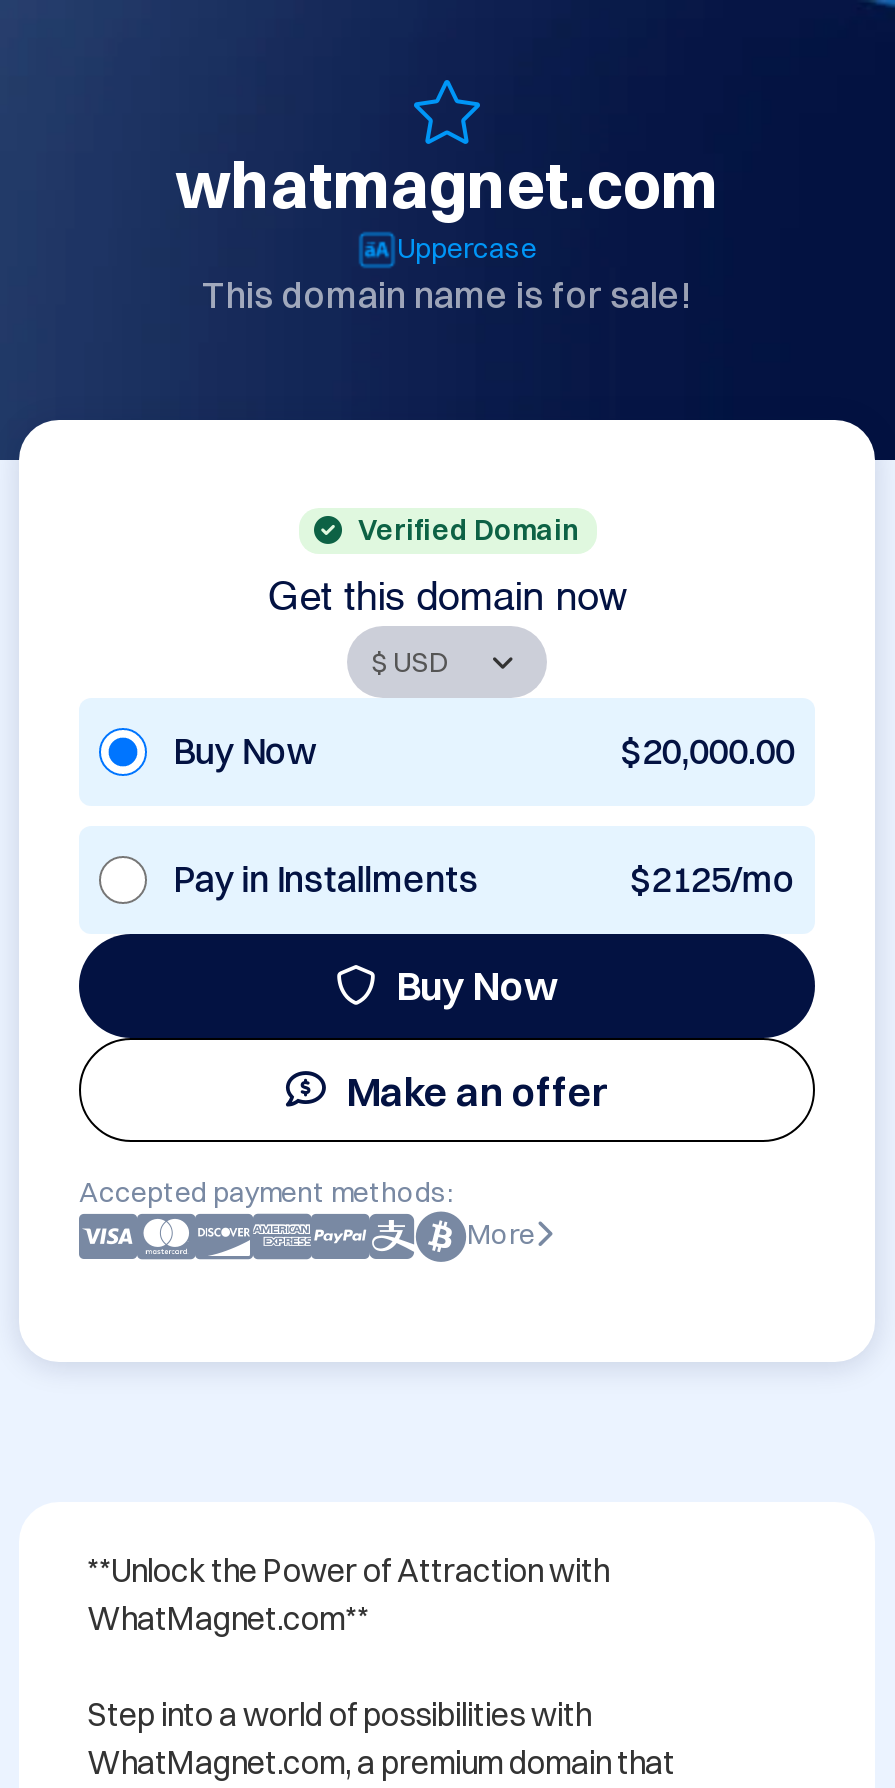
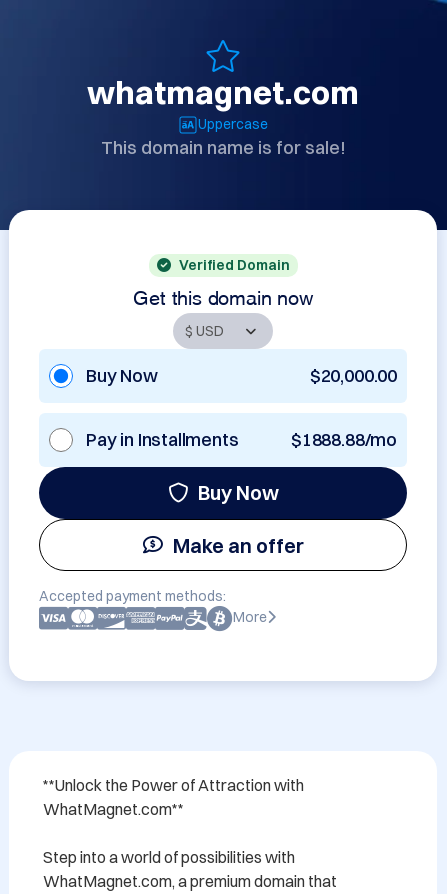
[630,856,795,902] $2125/mo -> [291,428,397,451] $1888.88/mo

